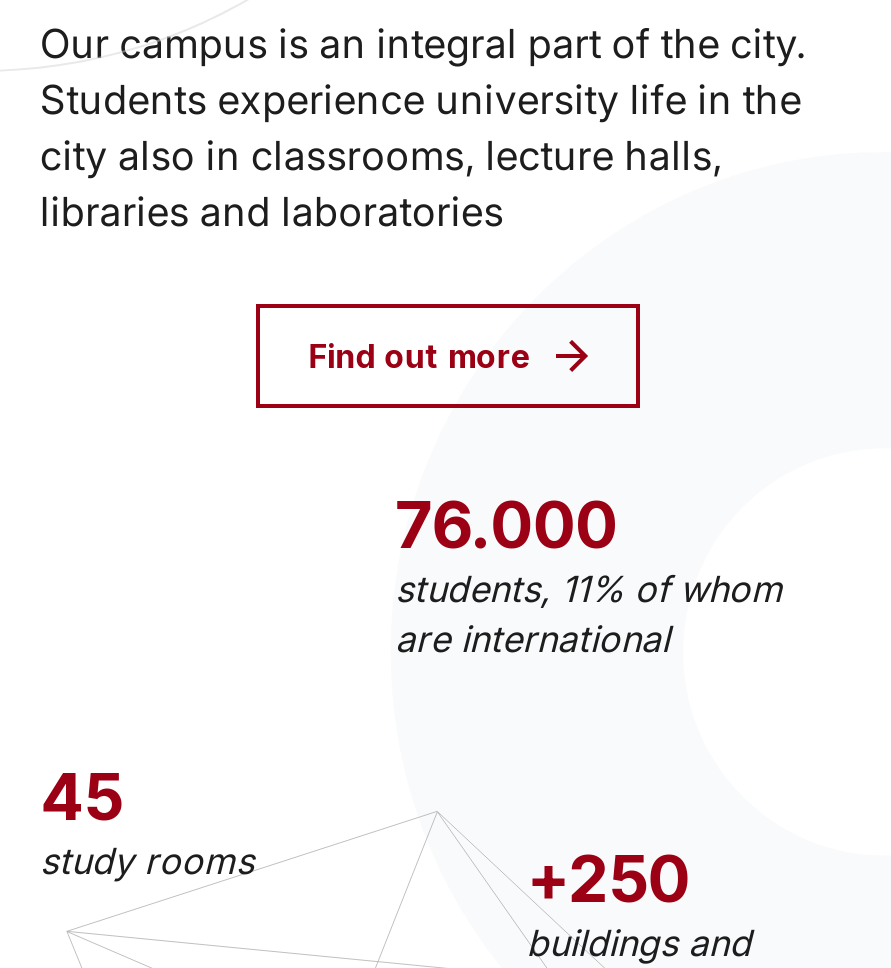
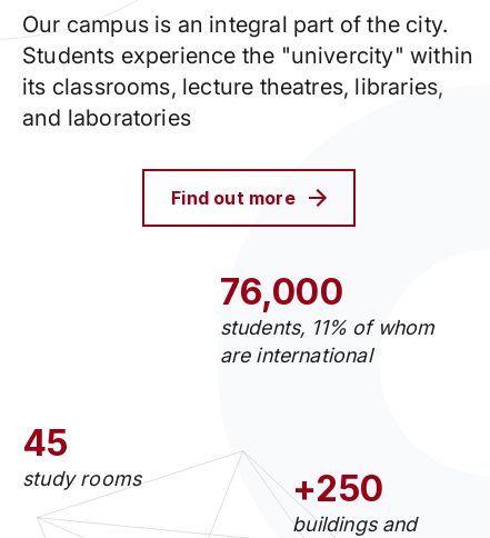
[40,76,802,236] Students experience university life in the | city also in classrooms, lecture halls, | libraries and laboratories -> [22,42,473,131] Students experience the "univercity" within | its classrooms, lecture theatres, libraries, | and laboratories
[395,486,618,564] 76.000 -> [220,270,343,314] 76,000

